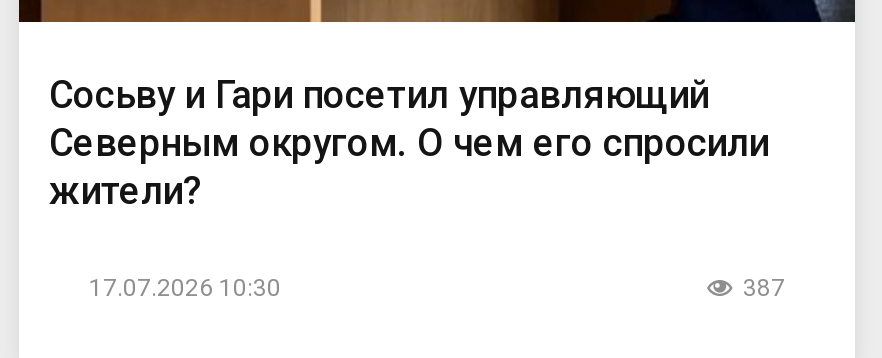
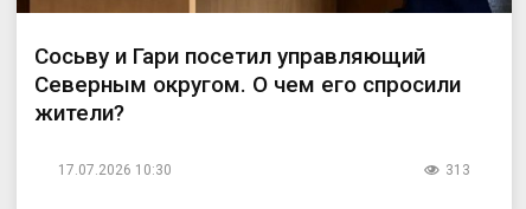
[743,274,785,302] 387 -> [445,162,470,178] 313

